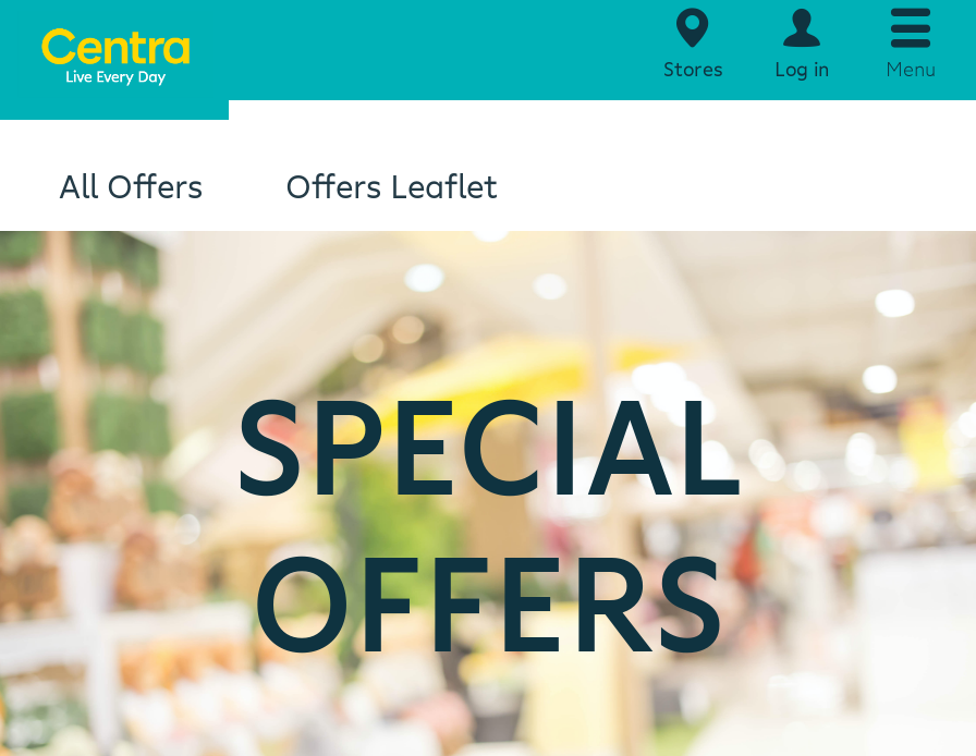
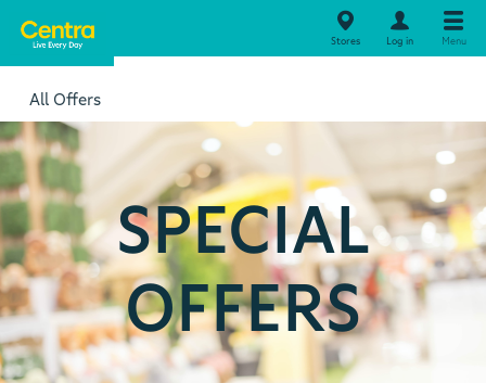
[285,163,499,207] Offers Leaflet -> none

